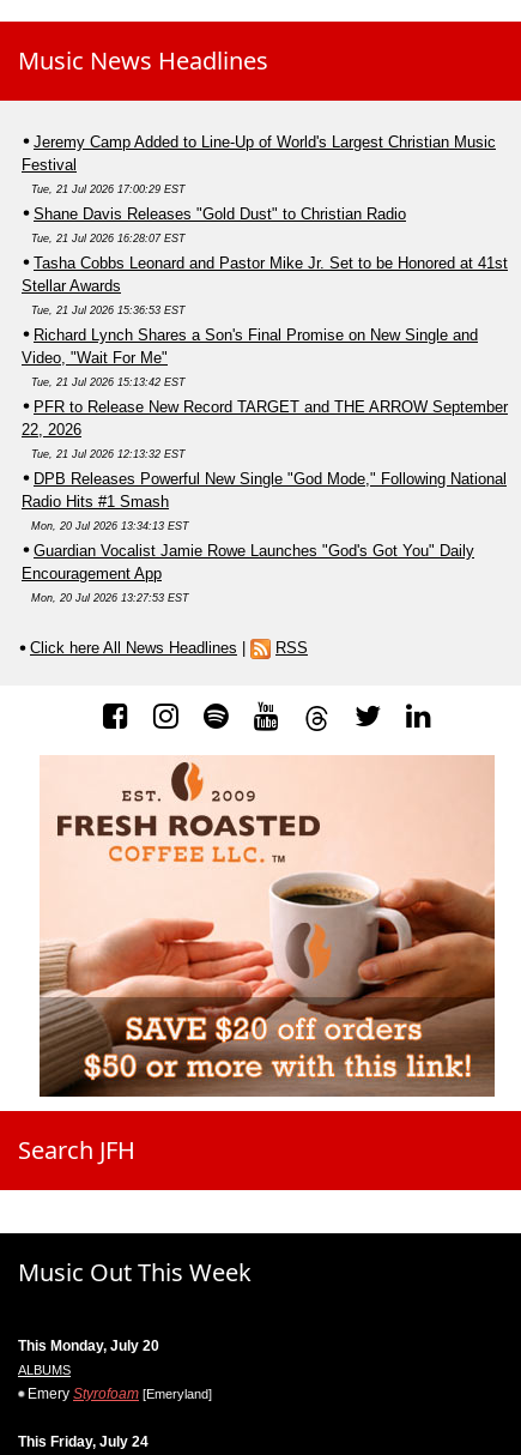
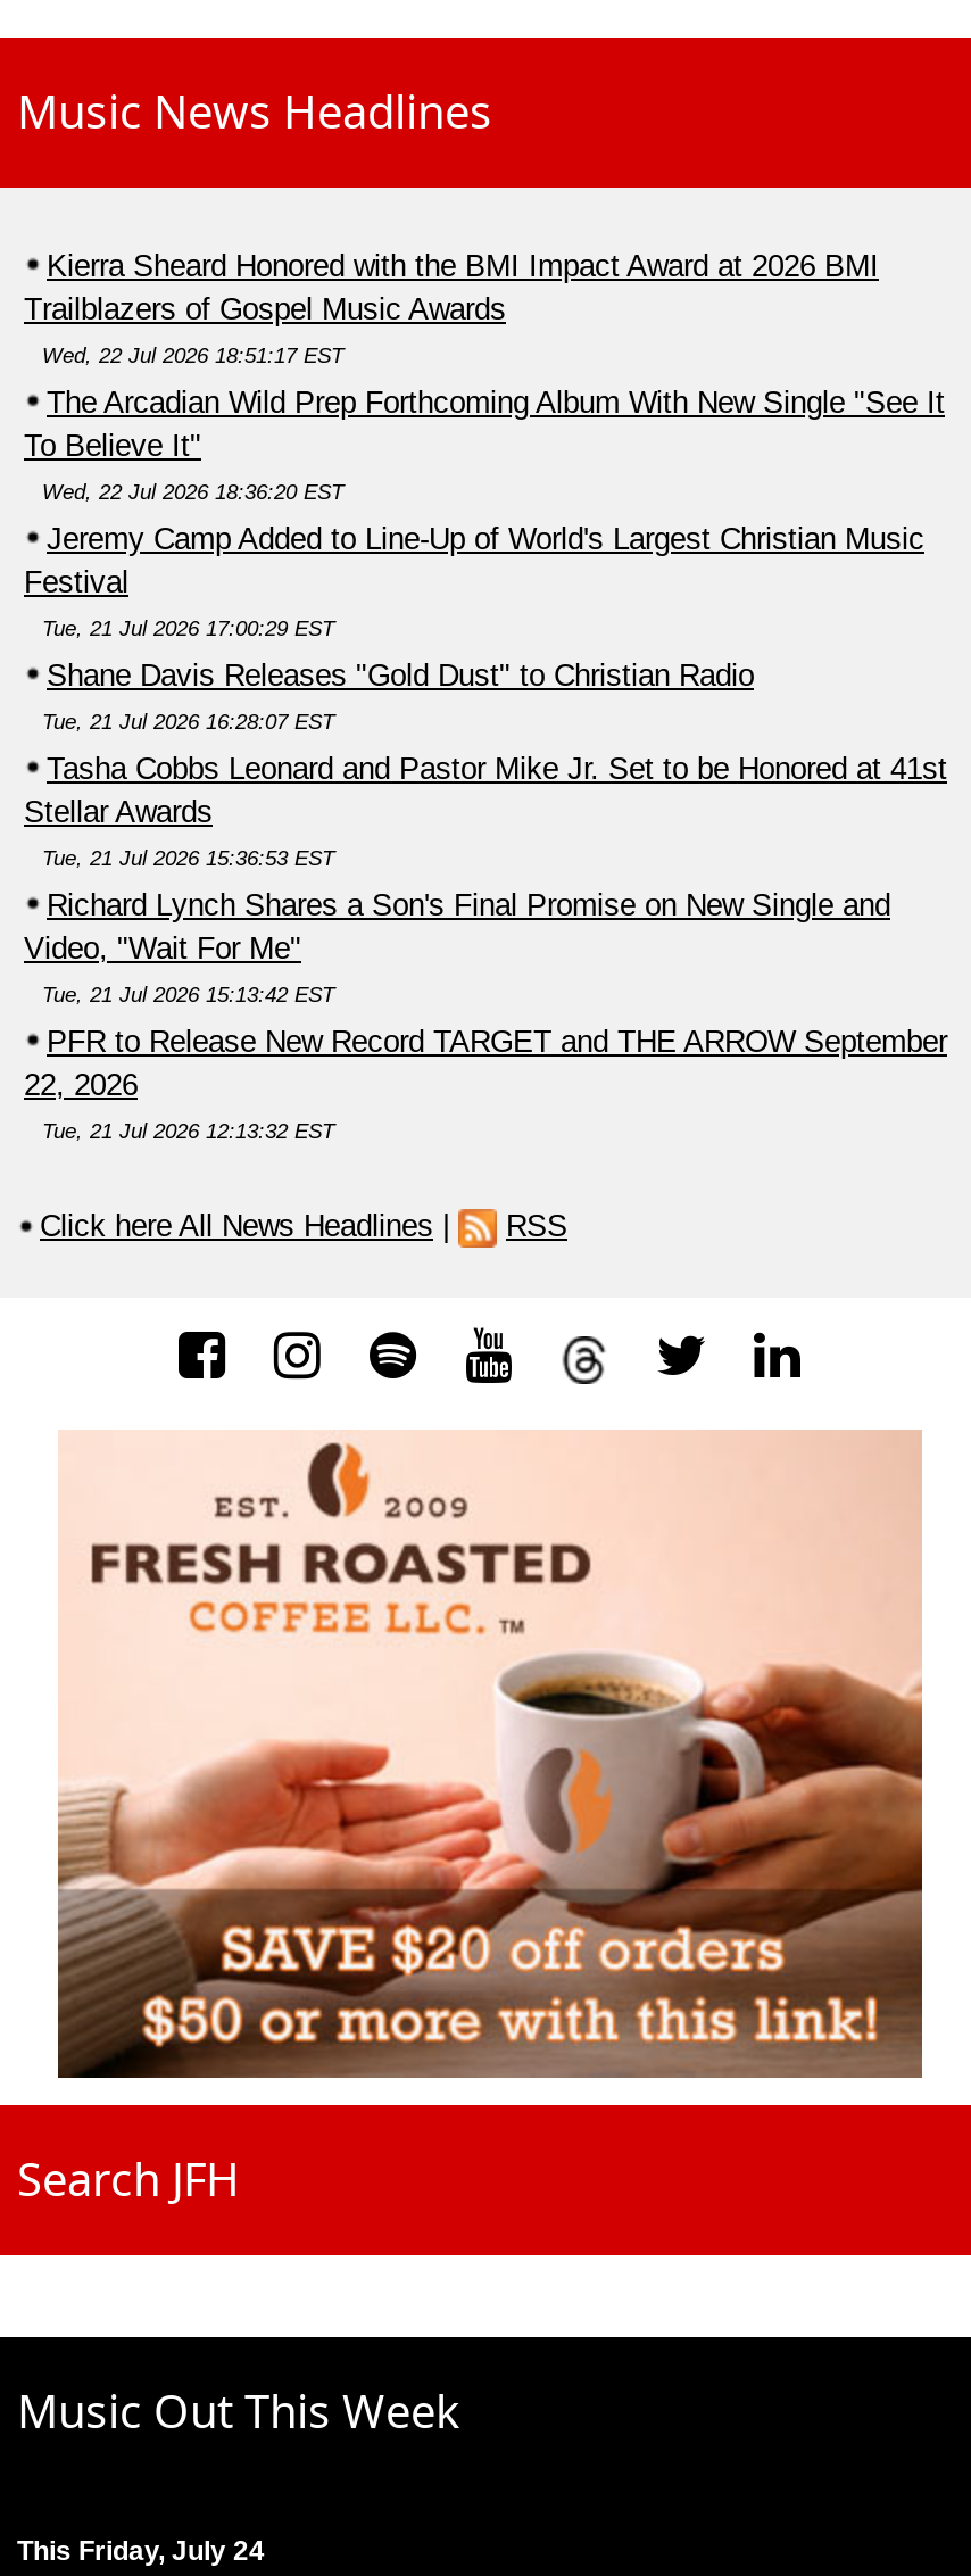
none -> [24,248,945,503] Kierra Sheard Honored with the BMI Impact Award at 2026 BMI | Trailblazers of Gospel Music Awards | Wed, 22 Jul 2026 18:51:17 EST | The Arcadian Wild Prep Forthcoming Album With New Single "See It | To Believe It" | Wed, 22 Jul 2026 18:36:20 EST
moved [22,133,508,460] -> [24,521,947,1142]: Jeremy Camp Added to Line-Up of World's Largest Christian Music | Festival | Tue, 21 Jul 2026 17:00:29 EST | ... | 22, 2026 | Tue, 21 Jul 2026 12:13:32 EST
[22,469,507,604] DPB Releases Powerful New Single "God Mode," Following National | Radio Hits #1 Smash | Mon, 20 Jul 2026 13:34:13 EST | Guardian Vocalist Jamie Rowe Launches "God's Got You" Daily | Encouragement App | Mon, 20 Jul 2026 13:27:53 EST -> none
[18,1337,212,1402] This Monday, July 20 | ALBUMS | Emery Styrofoam [Emeryland] -> none

